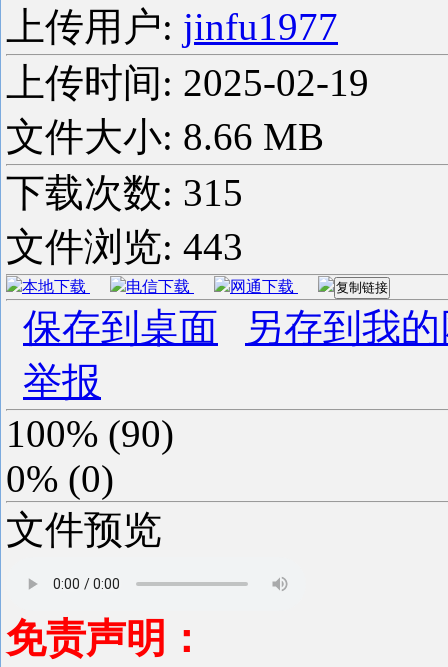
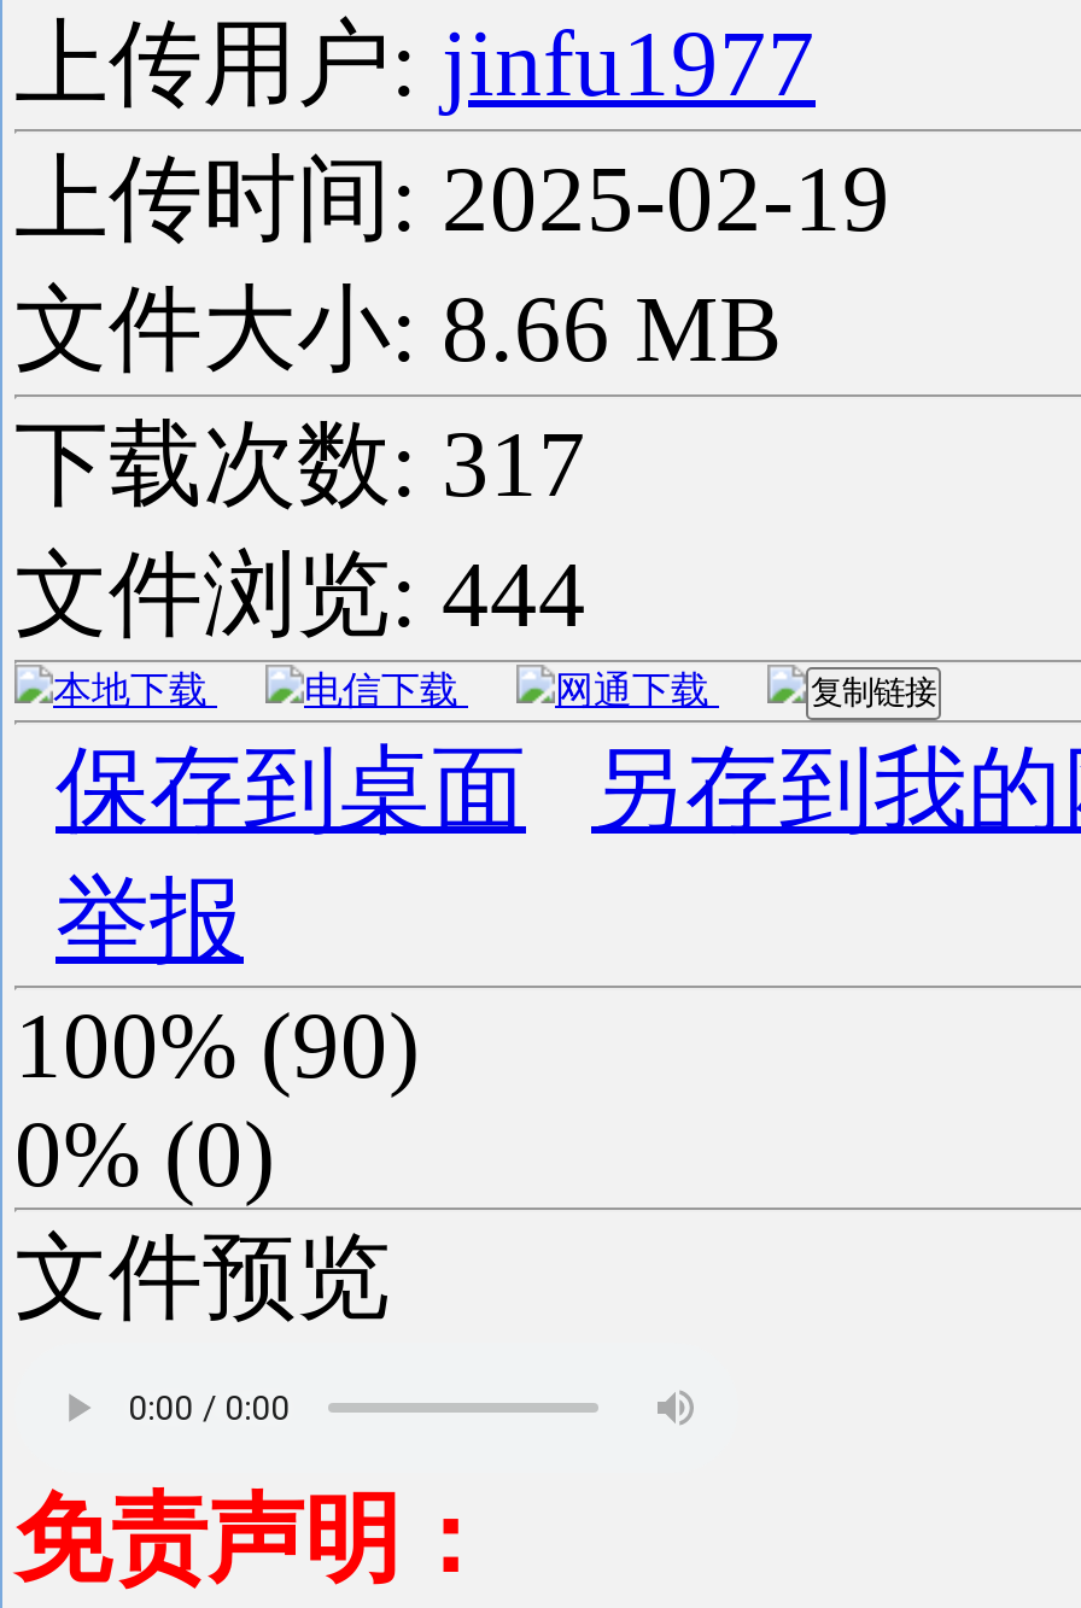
[6,171,243,214] 下载次数: 315 -> [14,411,586,515] 下载次数: 317
[6,225,243,268] 文件浏览: 443 -> [14,542,586,645] 文件浏览: 444

